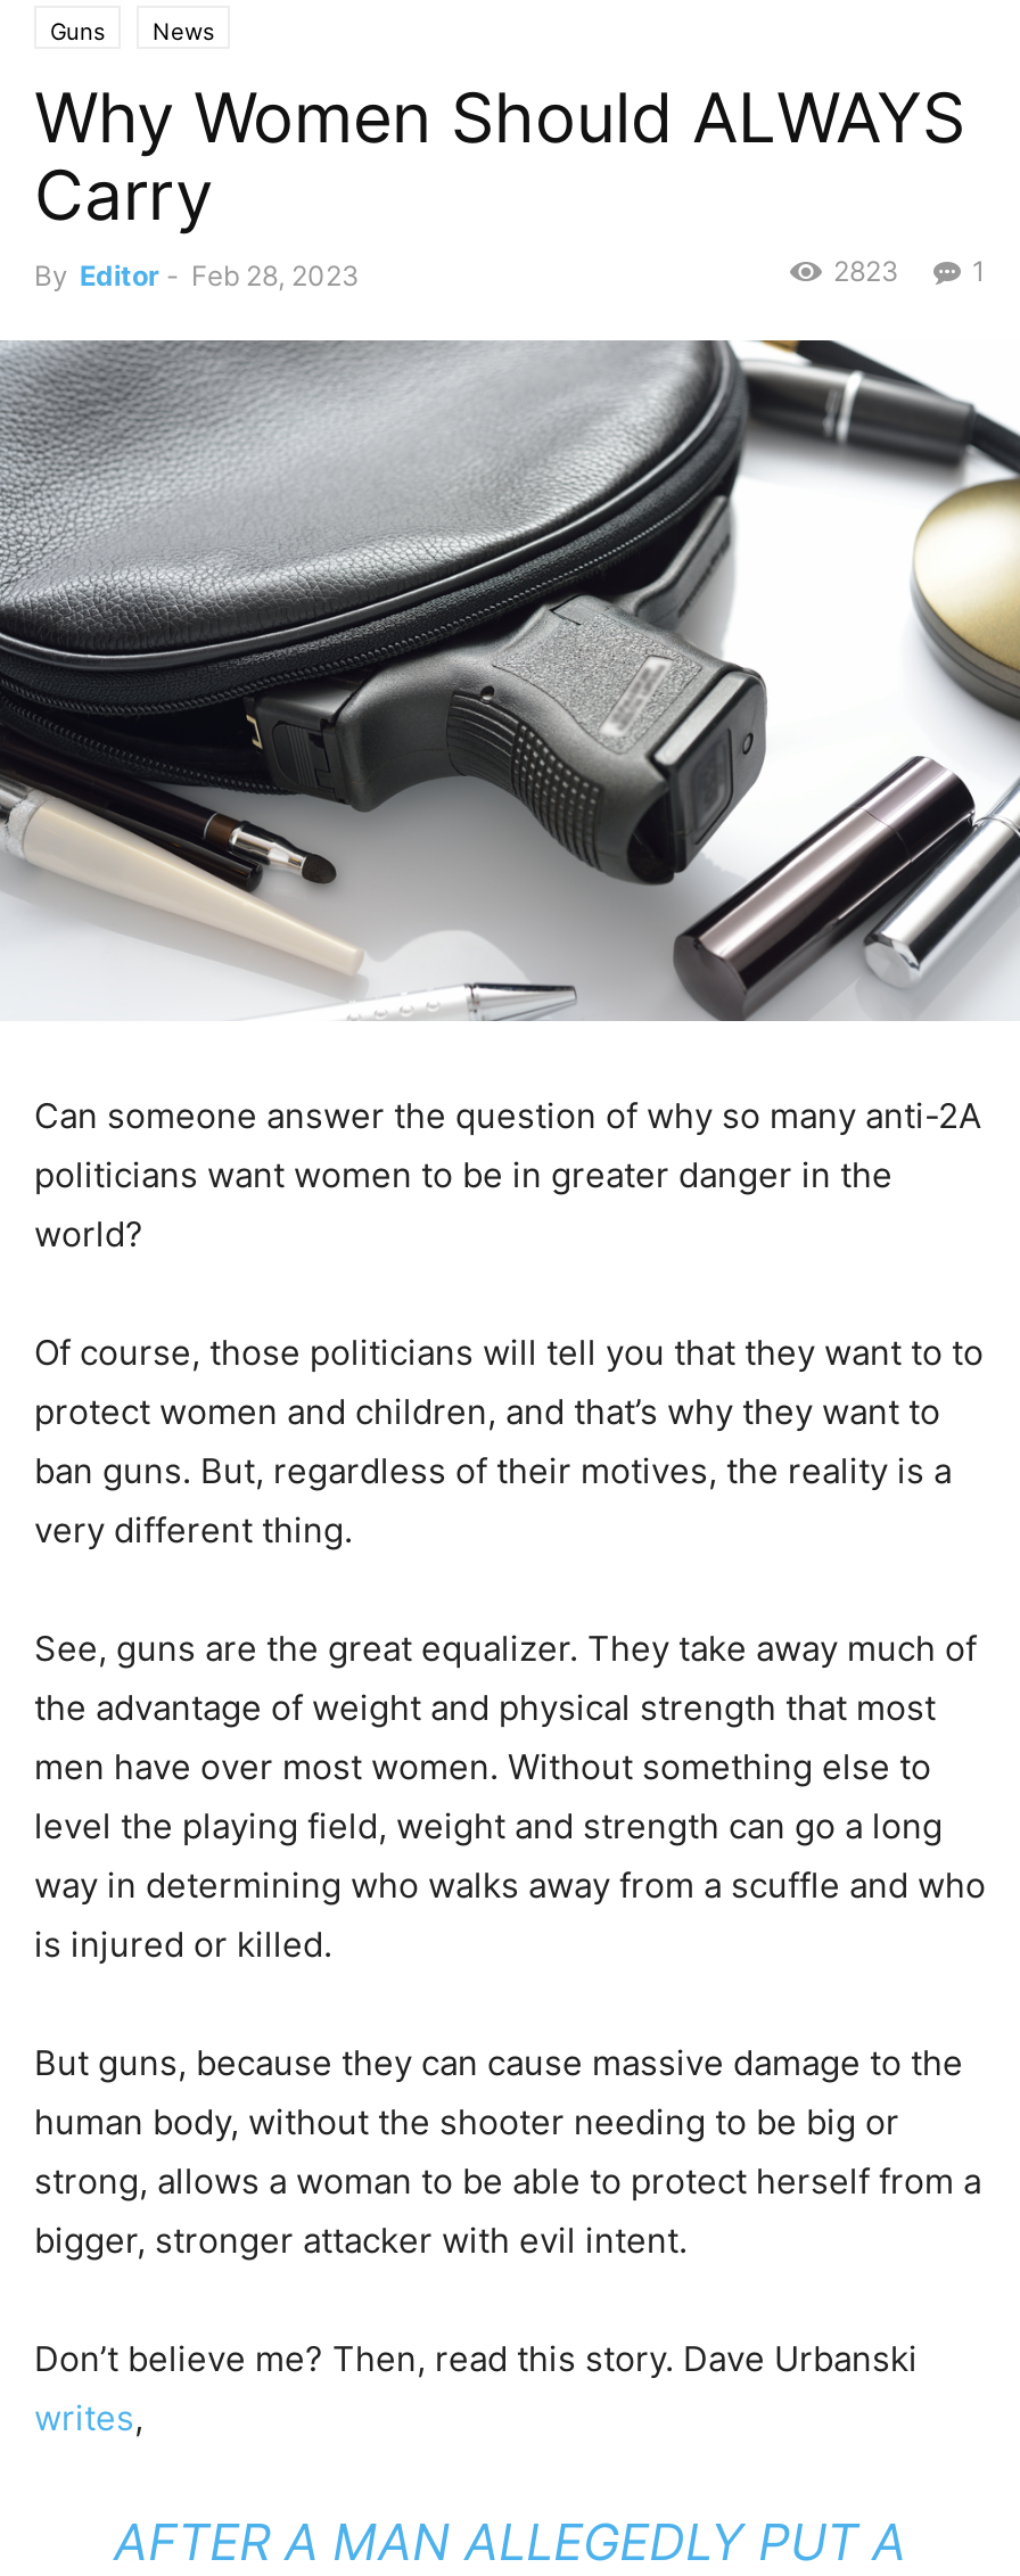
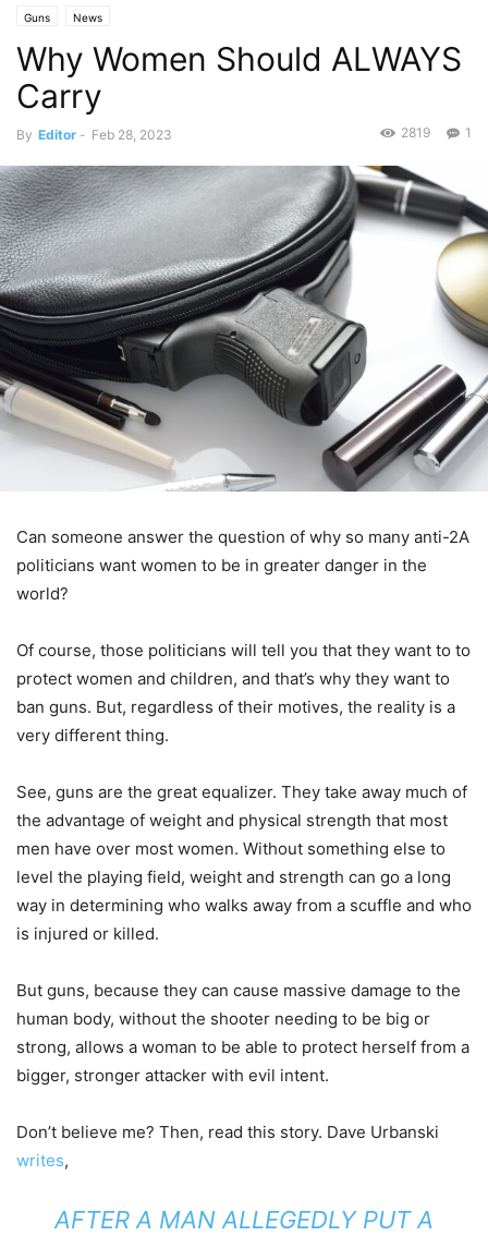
[833,254,899,288] 2823 -> [401,124,430,141] 2819

